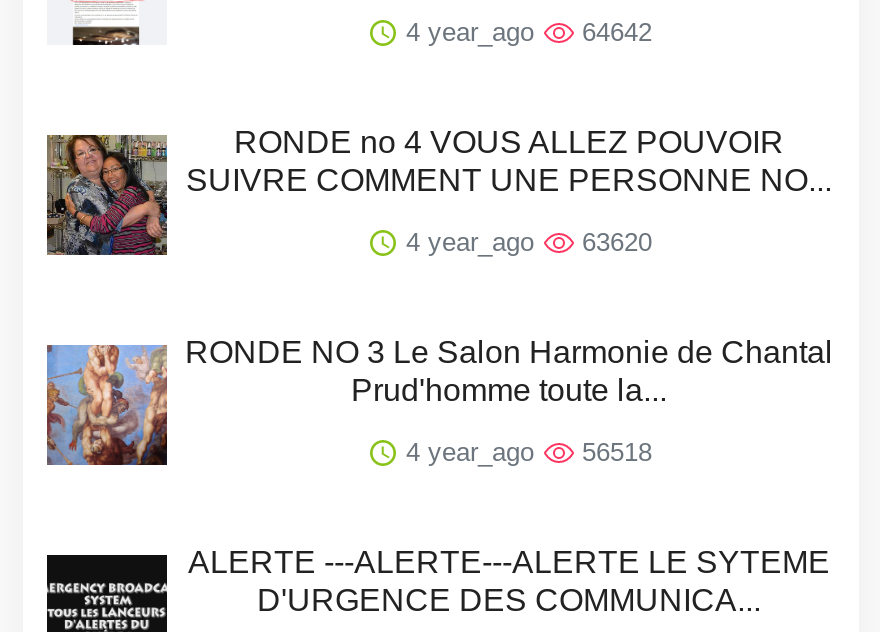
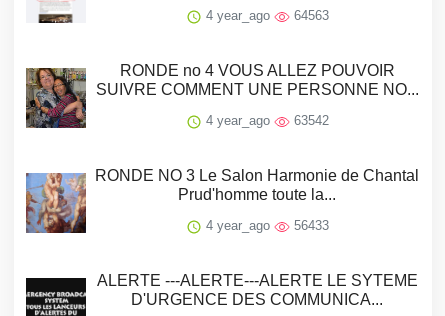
[398,16,652,46] 4 year_ago 64642 -> [201,8,328,23] 4 year_ago 64563
[398,226,652,256] 4 year_ago 63620 -> [201,113,328,128] 4 year_ago 63542
[398,436,652,466] 4 year_ago 56518 -> [201,218,328,233] 4 year_ago 56433

